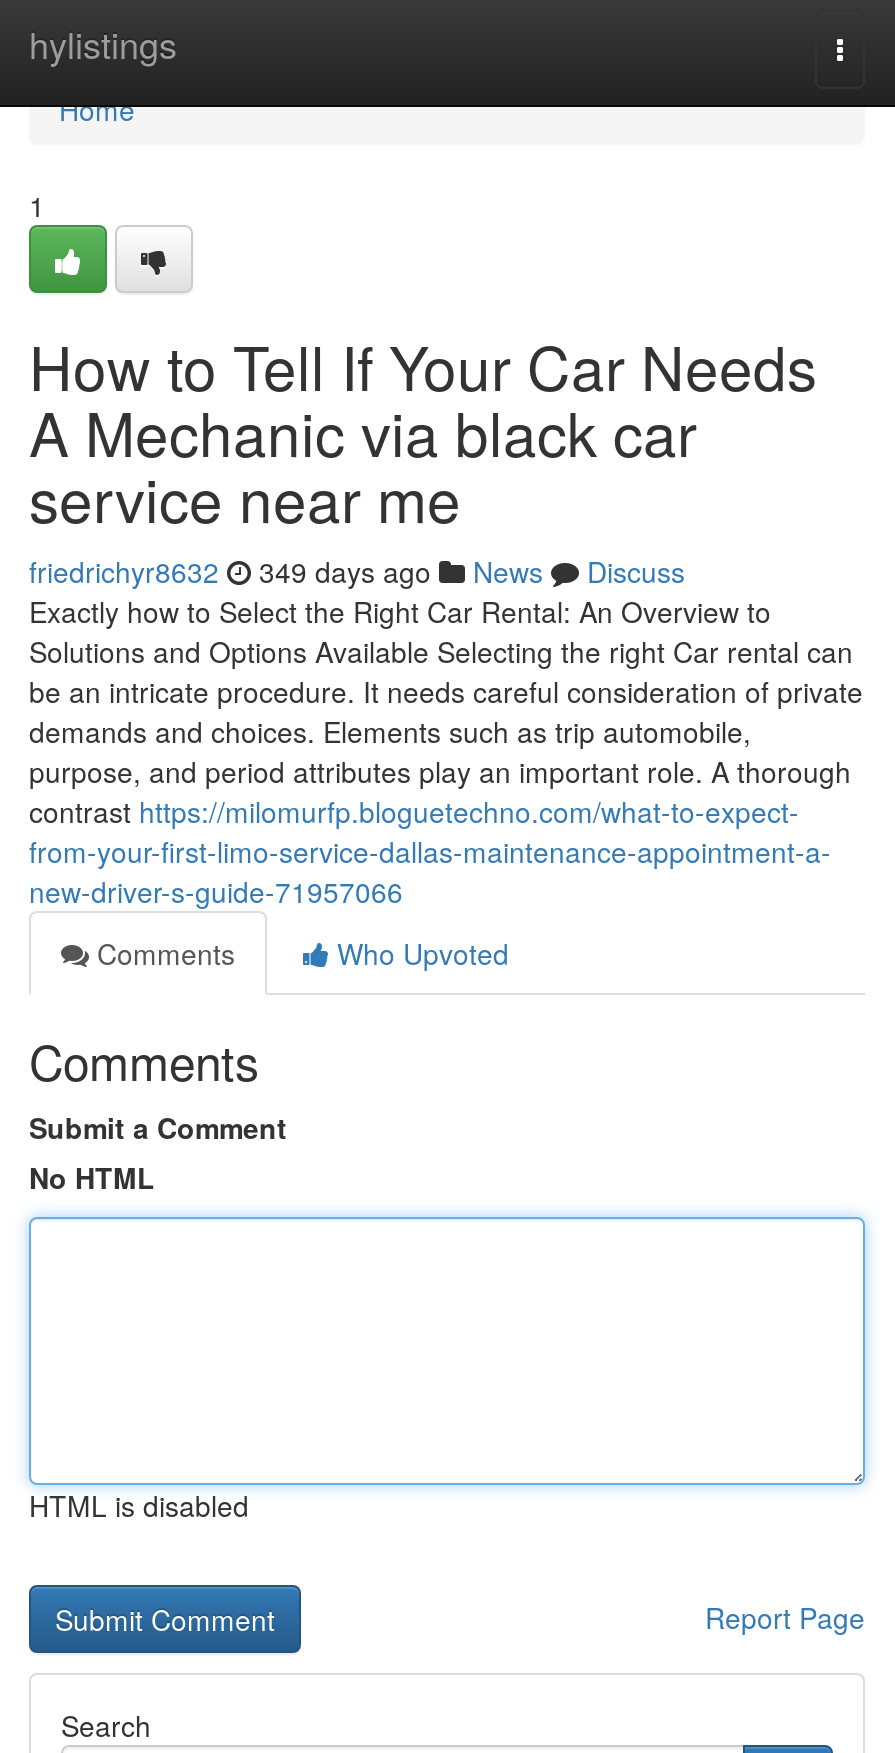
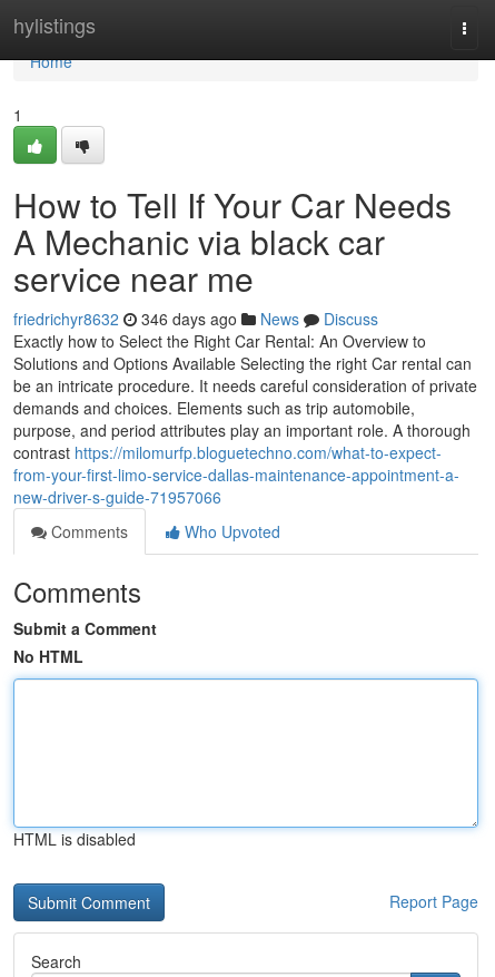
[29,551,685,591] friedrichyr8632 349 days ago News Discuss -> [13,307,378,330] friedrichyr8632 346 days ago News Discuss

